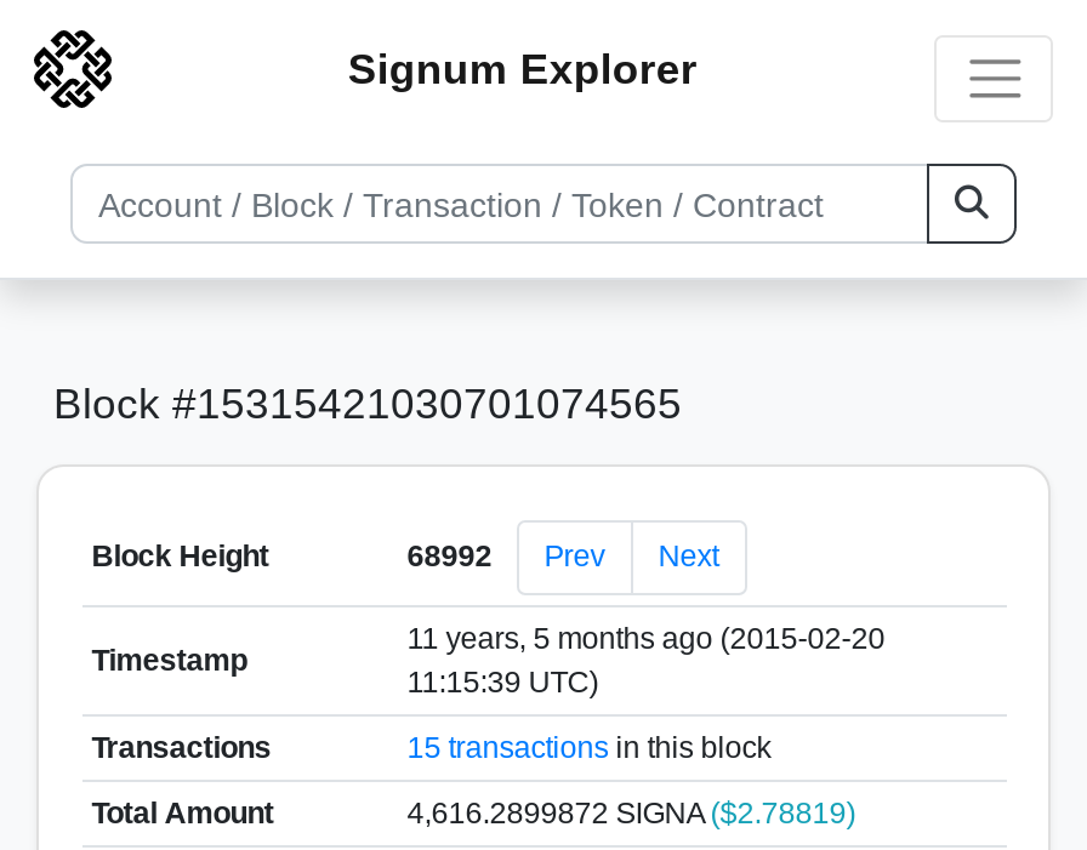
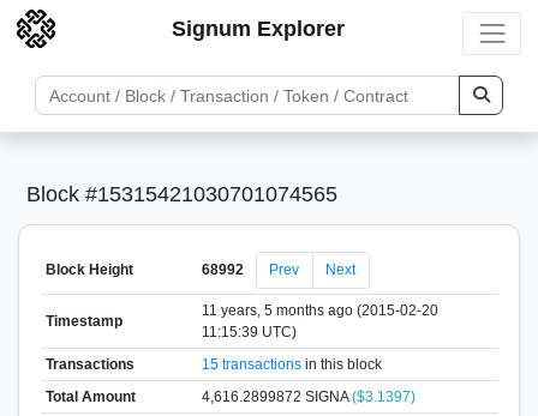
[407,795,856,829] 4,616.2899872 SIGNA ($2.78819) -> [201,388,415,405] 4,616.2899872 SIGNA ($3.1397)

